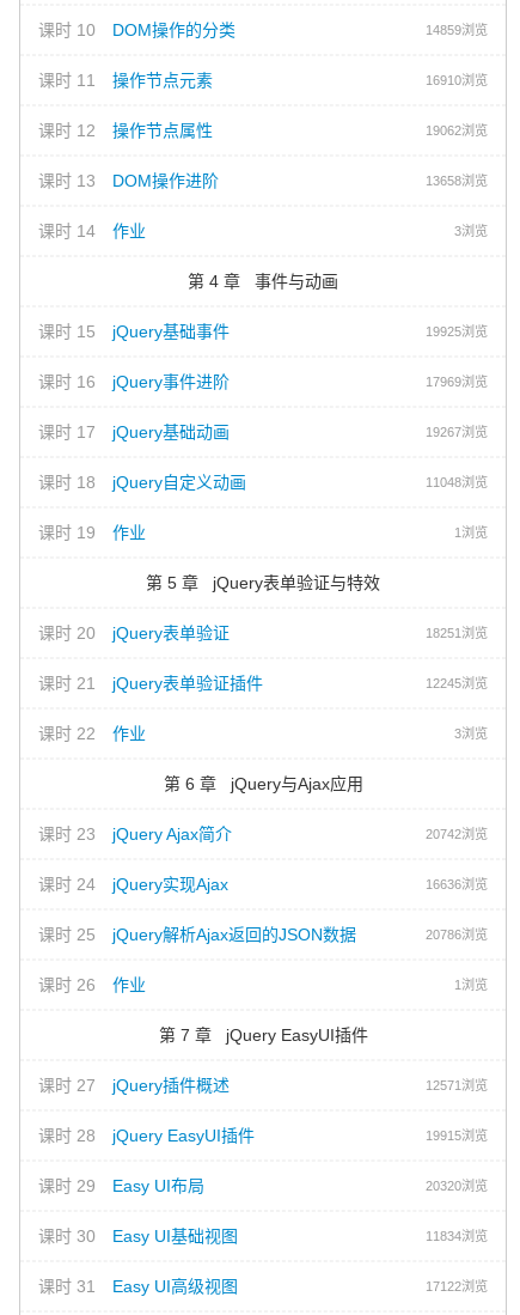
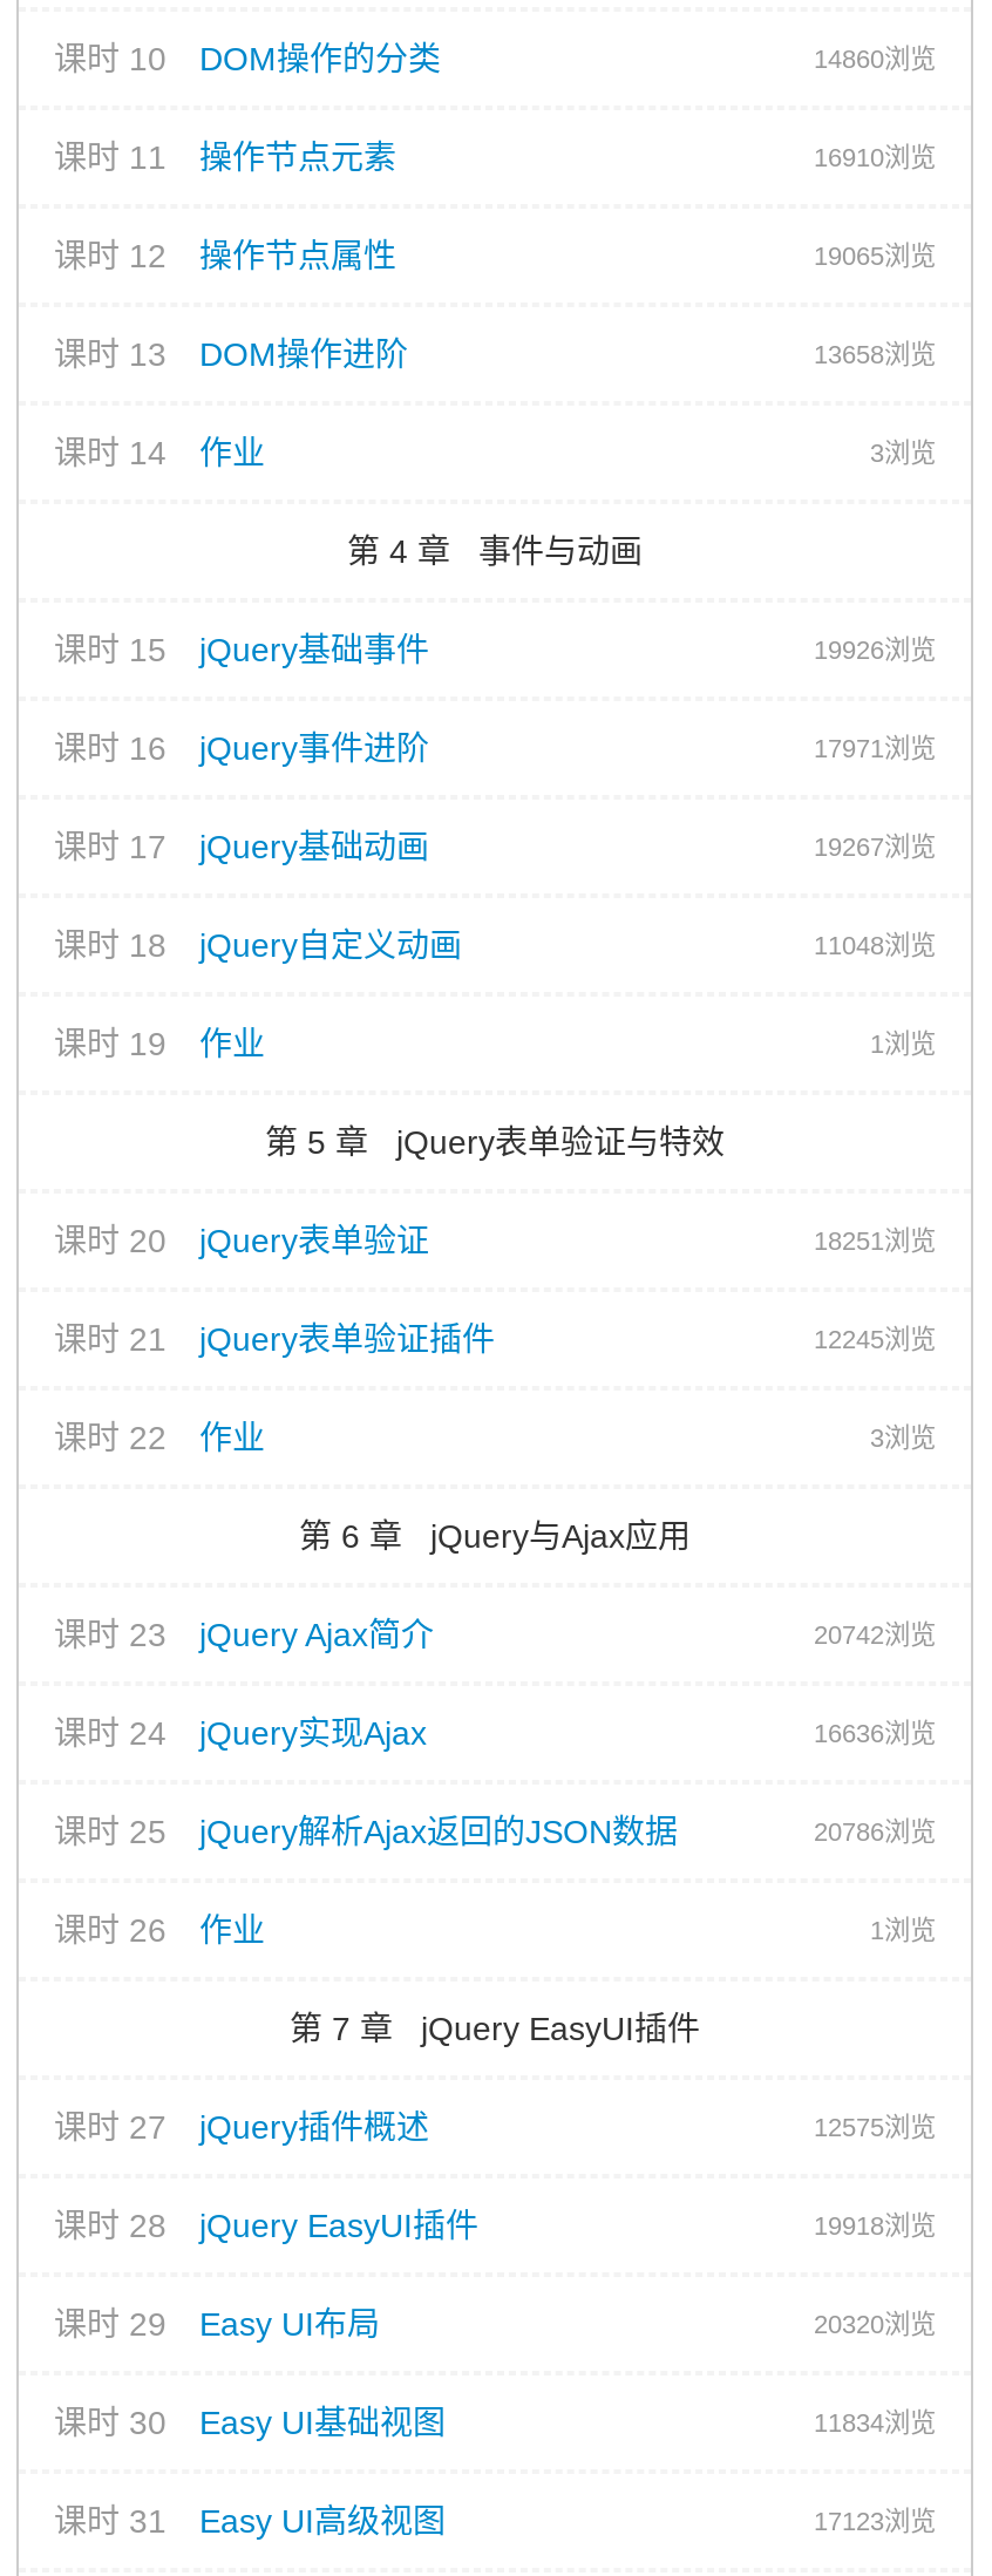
[426,23,488,37] 14859浏览 -> [814,45,936,73] 14860浏览
[426,123,488,138] 19062浏览 -> [814,242,936,270] 19065浏览
[426,324,488,339] 19925浏览 -> [814,635,936,664] 19926浏览
[426,375,488,389] 17969浏览 -> [814,734,936,762] 17971浏览
[426,1078,488,1092] 12571浏览 -> [814,2113,936,2141] 12575浏览
[426,1128,488,1143] 19915浏览 -> [814,2211,936,2239] 19918浏览
[426,1279,488,1293] 17122浏览 -> [814,2507,936,2535] 17123浏览

